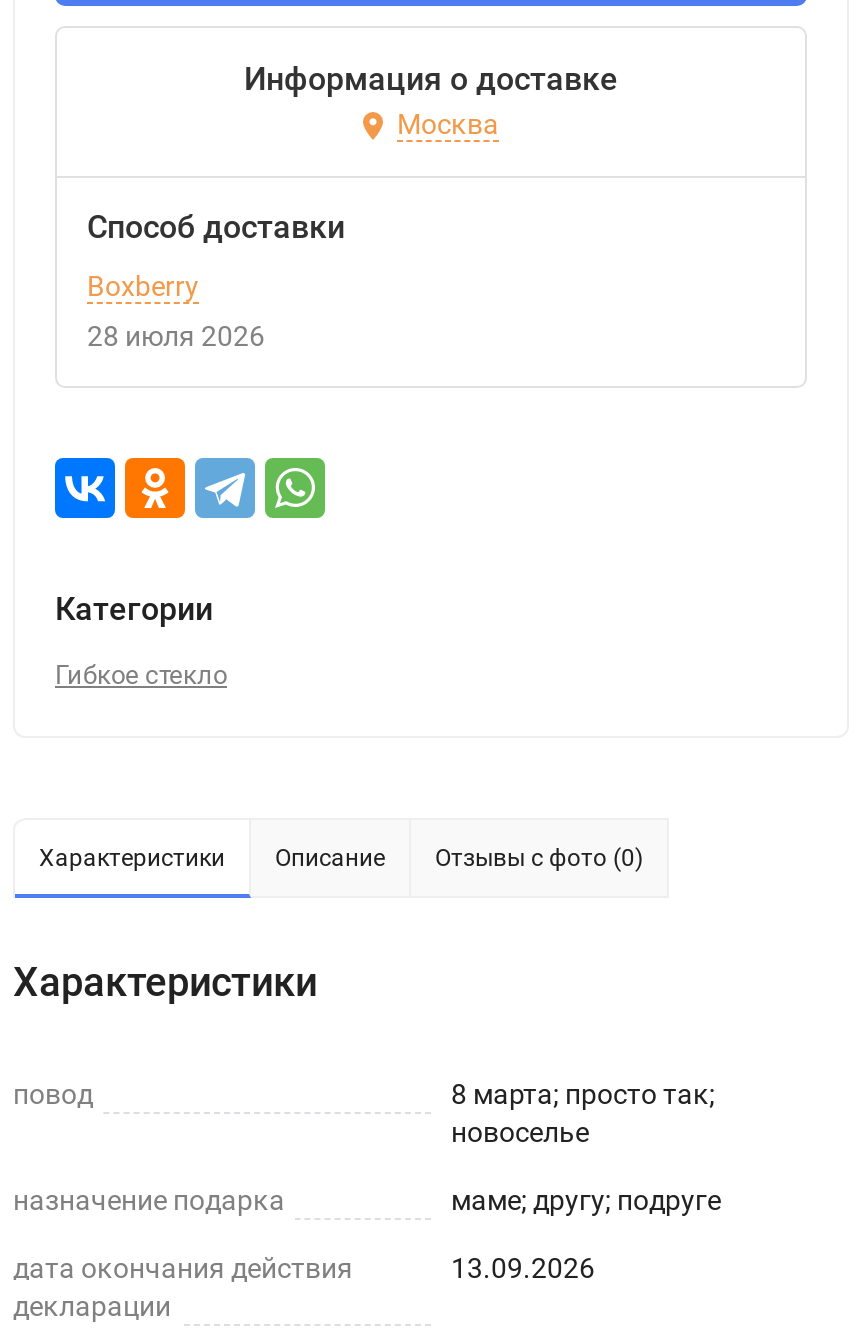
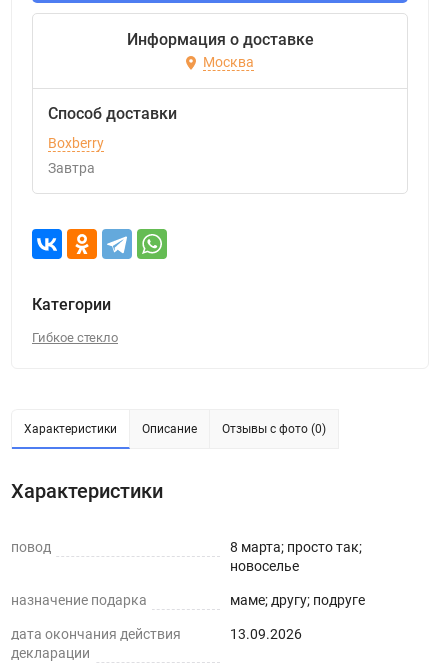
[87,320,265,352] 28 июля 2026 -> [48,160,95,176] Завтра

